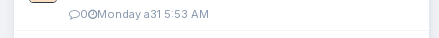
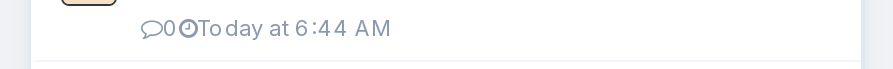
[80,7,209,21] 0 Monday a31 5:53 AM -> [163,14,391,42] 0 Today at 6:44 AM

